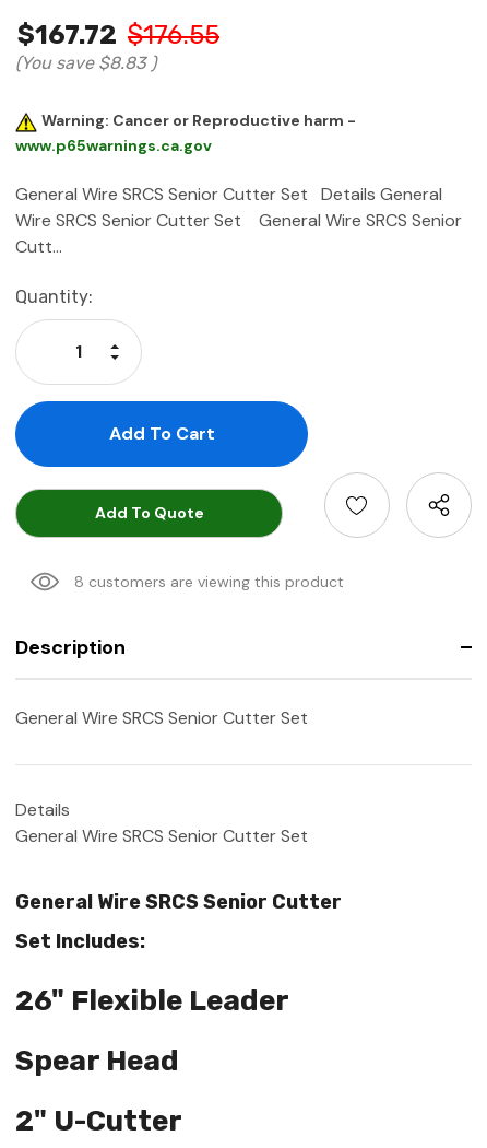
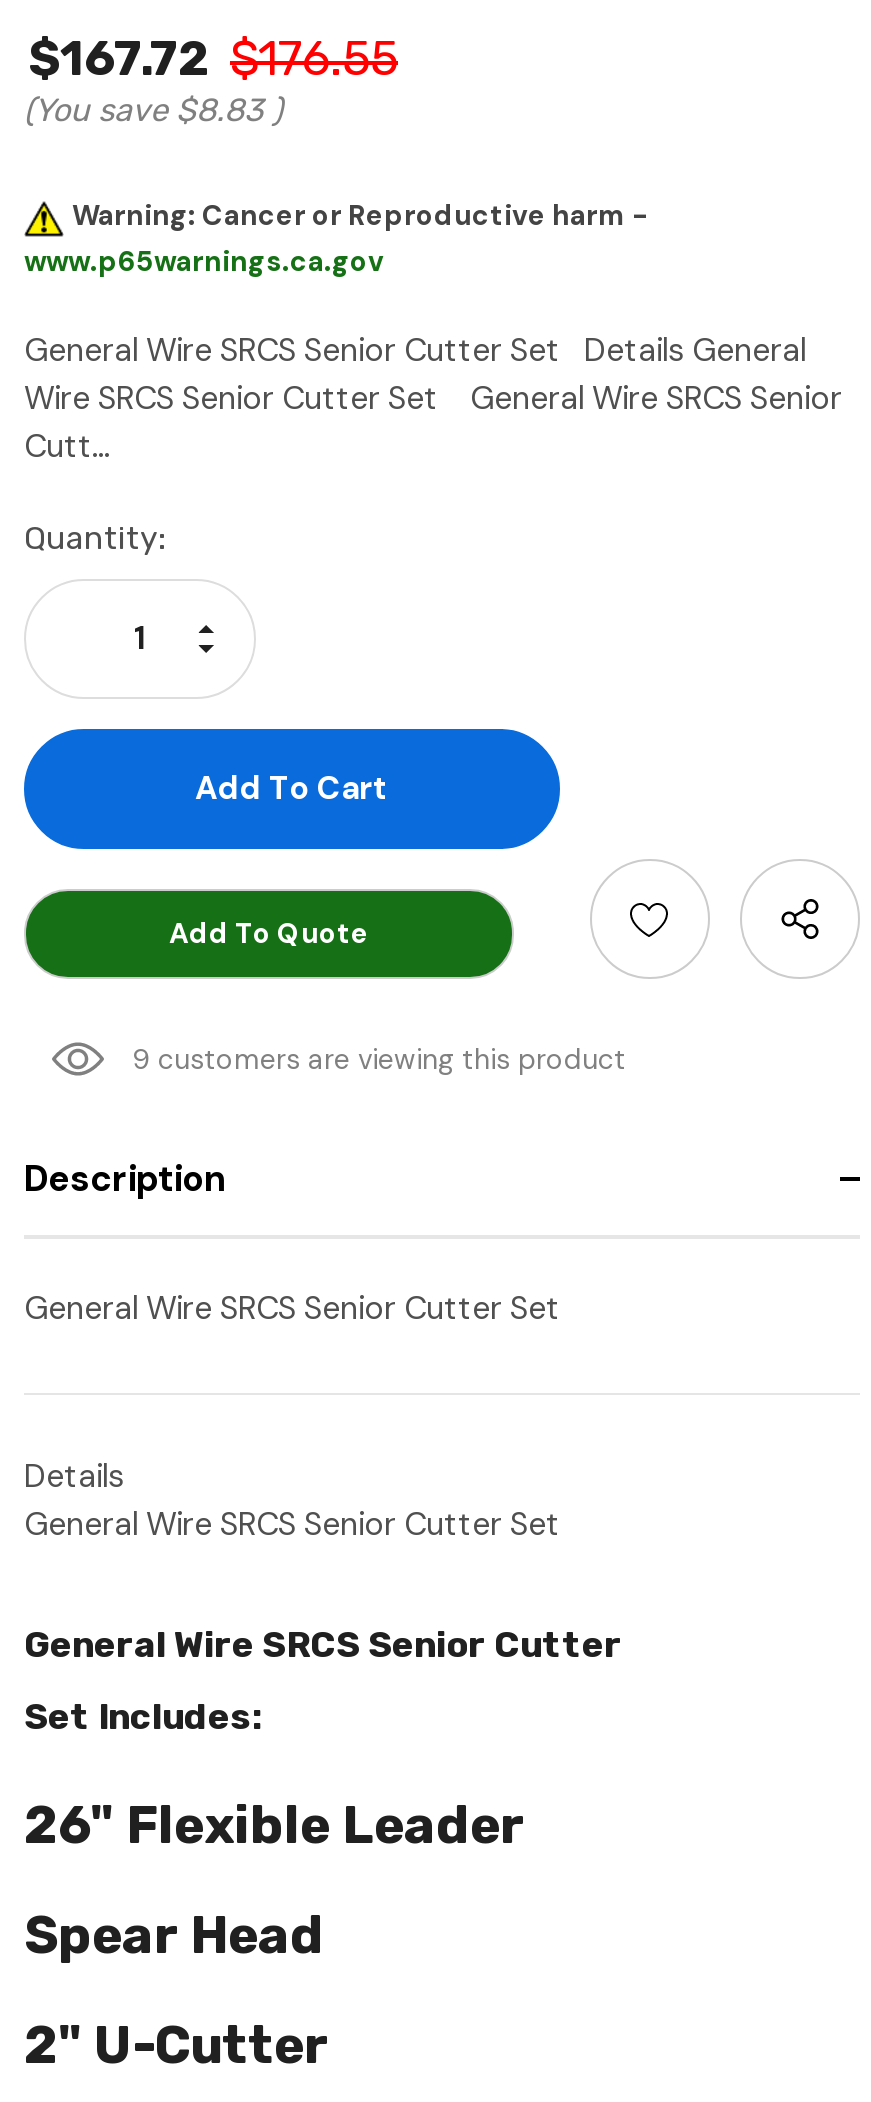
[74,572,344,591] 8 customers are viewing this product -> [132,1041,626,1077] 9 customers are viewing this product

